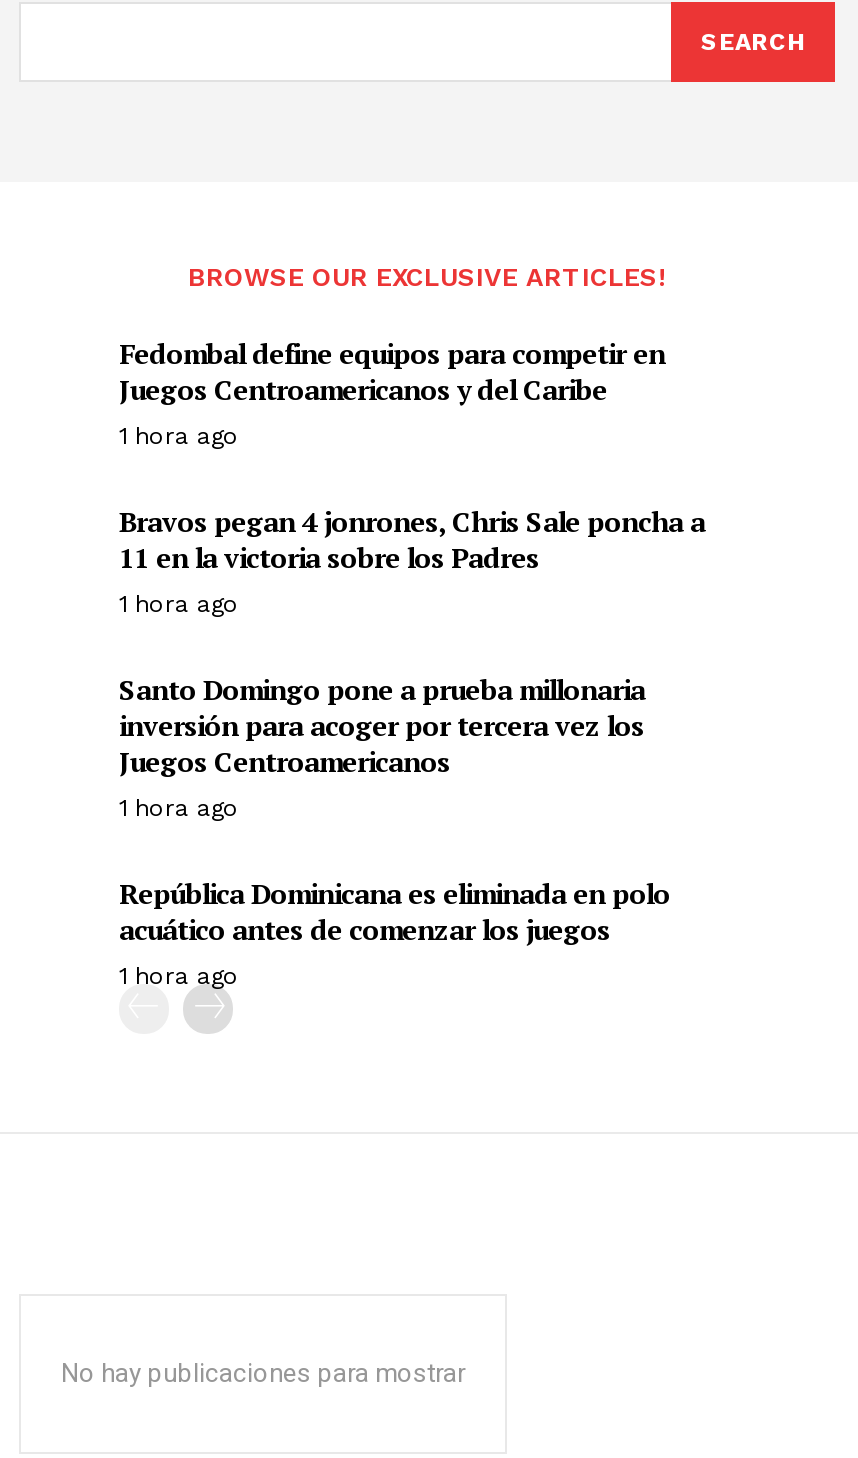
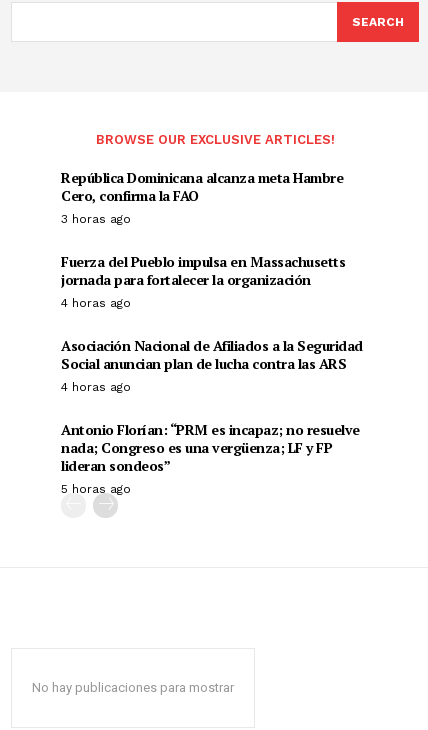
[119,334,665,450] Fedombal define equipos para competir en | Juegos Centroamericanos y del Caribe | 1 hora ago -> [61,168,343,226] República Dominicana alcanza meta Hambre | Cero, confirma la FAO | 3 horas ago
[119,502,705,618] Bravos pegan 4 jonrones, Chris Sale poncha a | 11 en la victoria sobre los Padres | 1 hora ago -> [61,252,345,310] Fuerza del Pueblo impulsa en Massachusetts | jornada para fortalecer la organización | 4 horas ago
[119,670,645,822] Santo Domingo pone a prueba millonaria | inversión para acoger por tercera vez los | Juegos Centroamericanos | 1 hora ago -> [61,336,362,394] Asociación Nacional de Afiliados a la Seguridad | Social anuncian plan de lucha contra las ARS | 4 horas ago
[119,874,670,990] República Dominicana es eliminada en polo | acuático antes de comenzar los juegos | 1 hora ago -> [61,420,359,496] Antonio Florían: “PRM es incapaz; no resuelve | nada; Congreso es una vergüenza; LF y FP | lideran sondeos” | 5 horas ago

